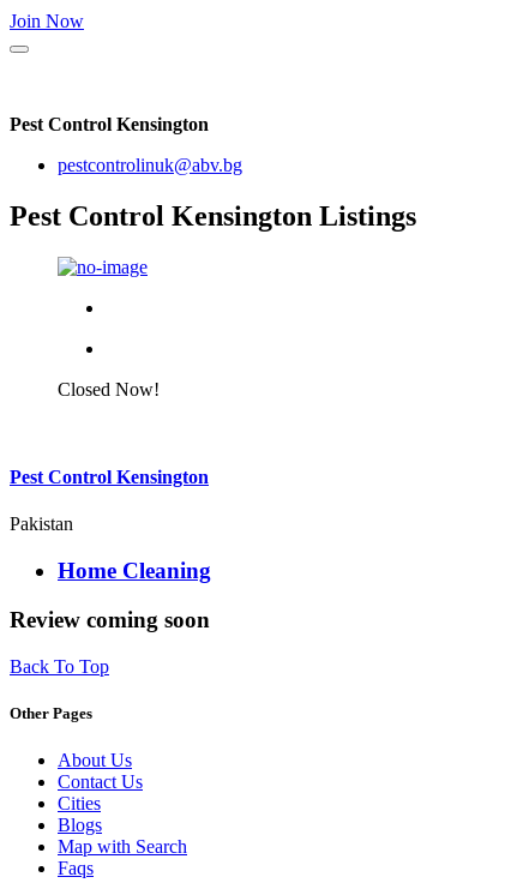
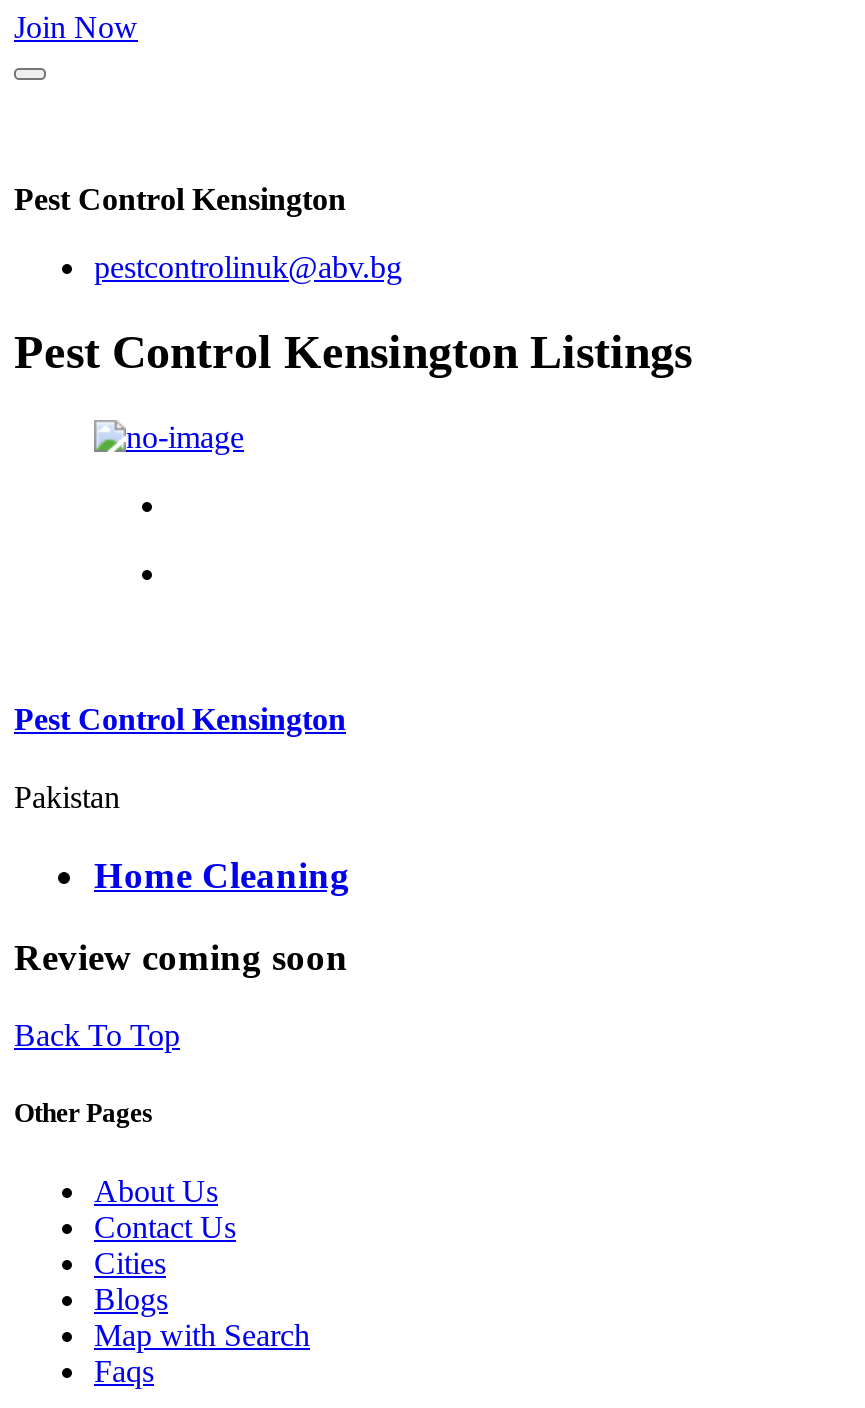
[58,379,160,399] Closed Now! -> none

